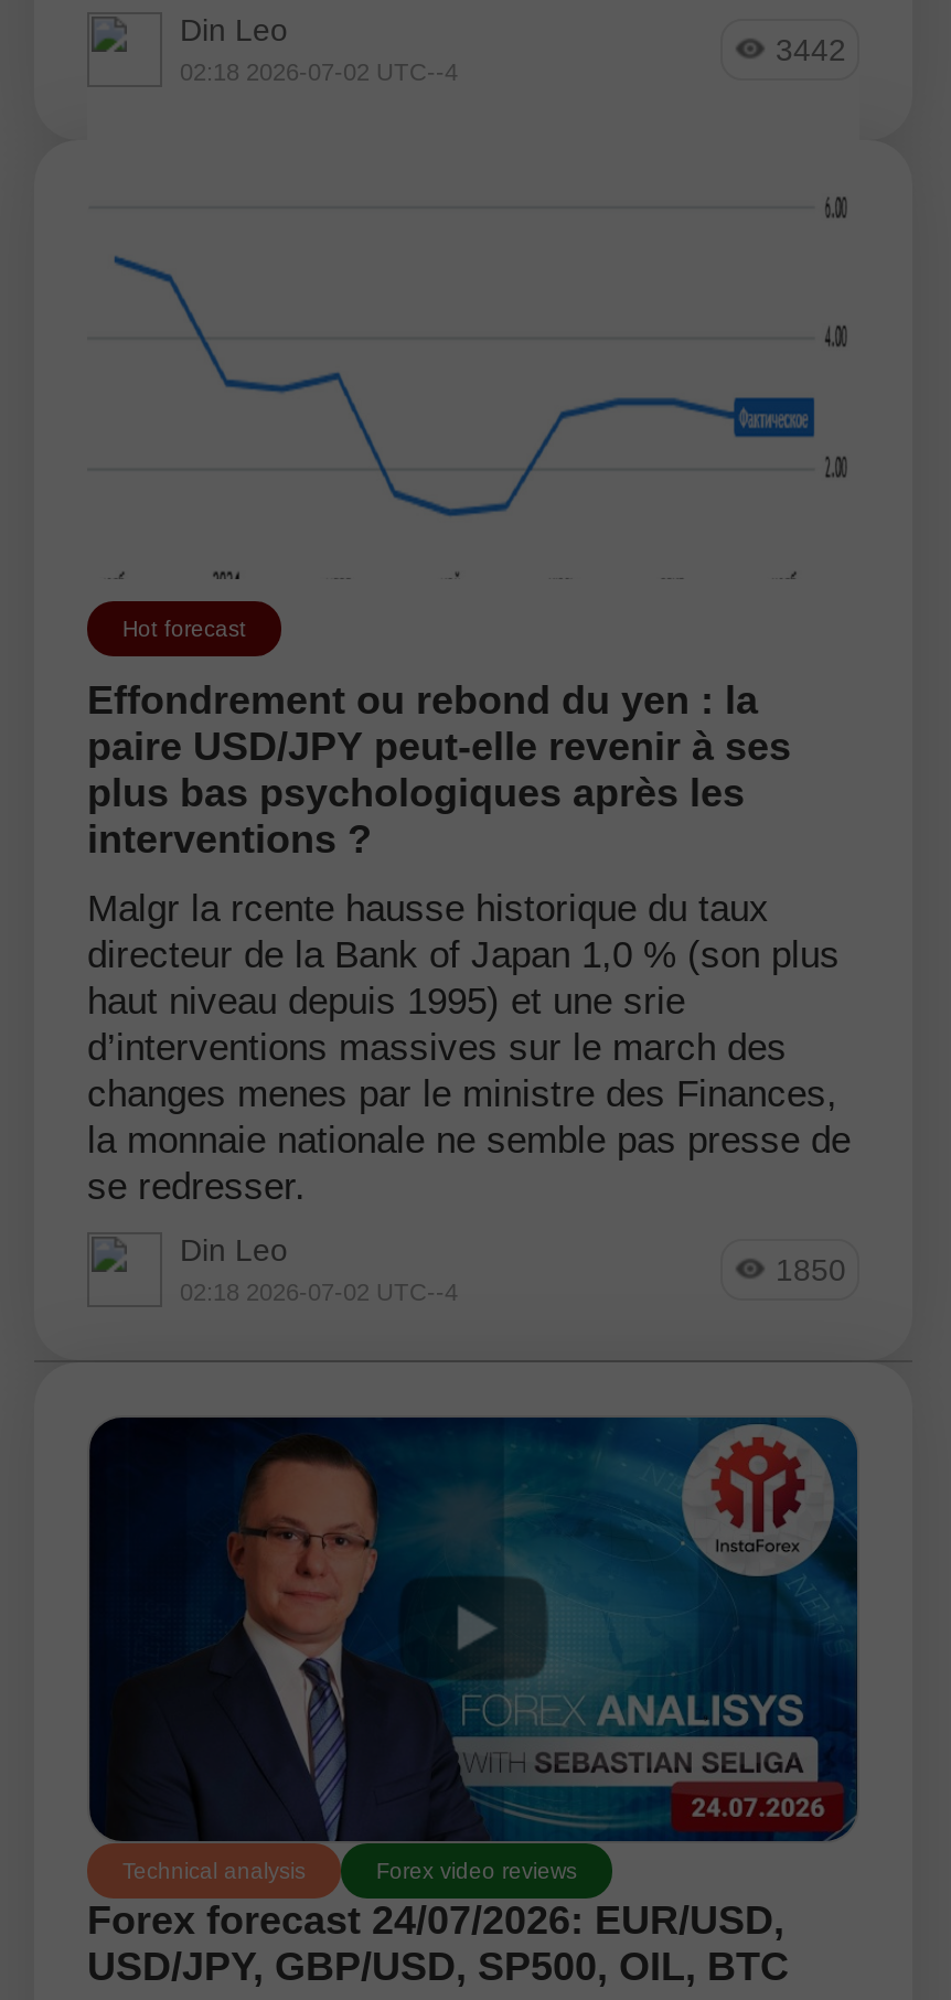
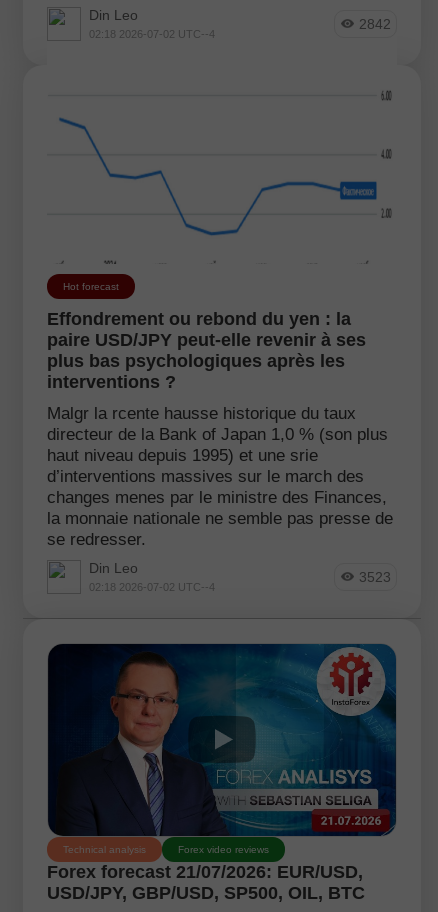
[776,32,846,67] 3442 -> [359,16,391,32] 2842
[776,1252,846,1287] 1850 -> [359,569,391,585] 3523
[87,1899,784,1944] Forex forecast 24/07/2026: EUR/USD, -> [47,862,363,882] Forex forecast 21/07/2026: EUR/USD,

